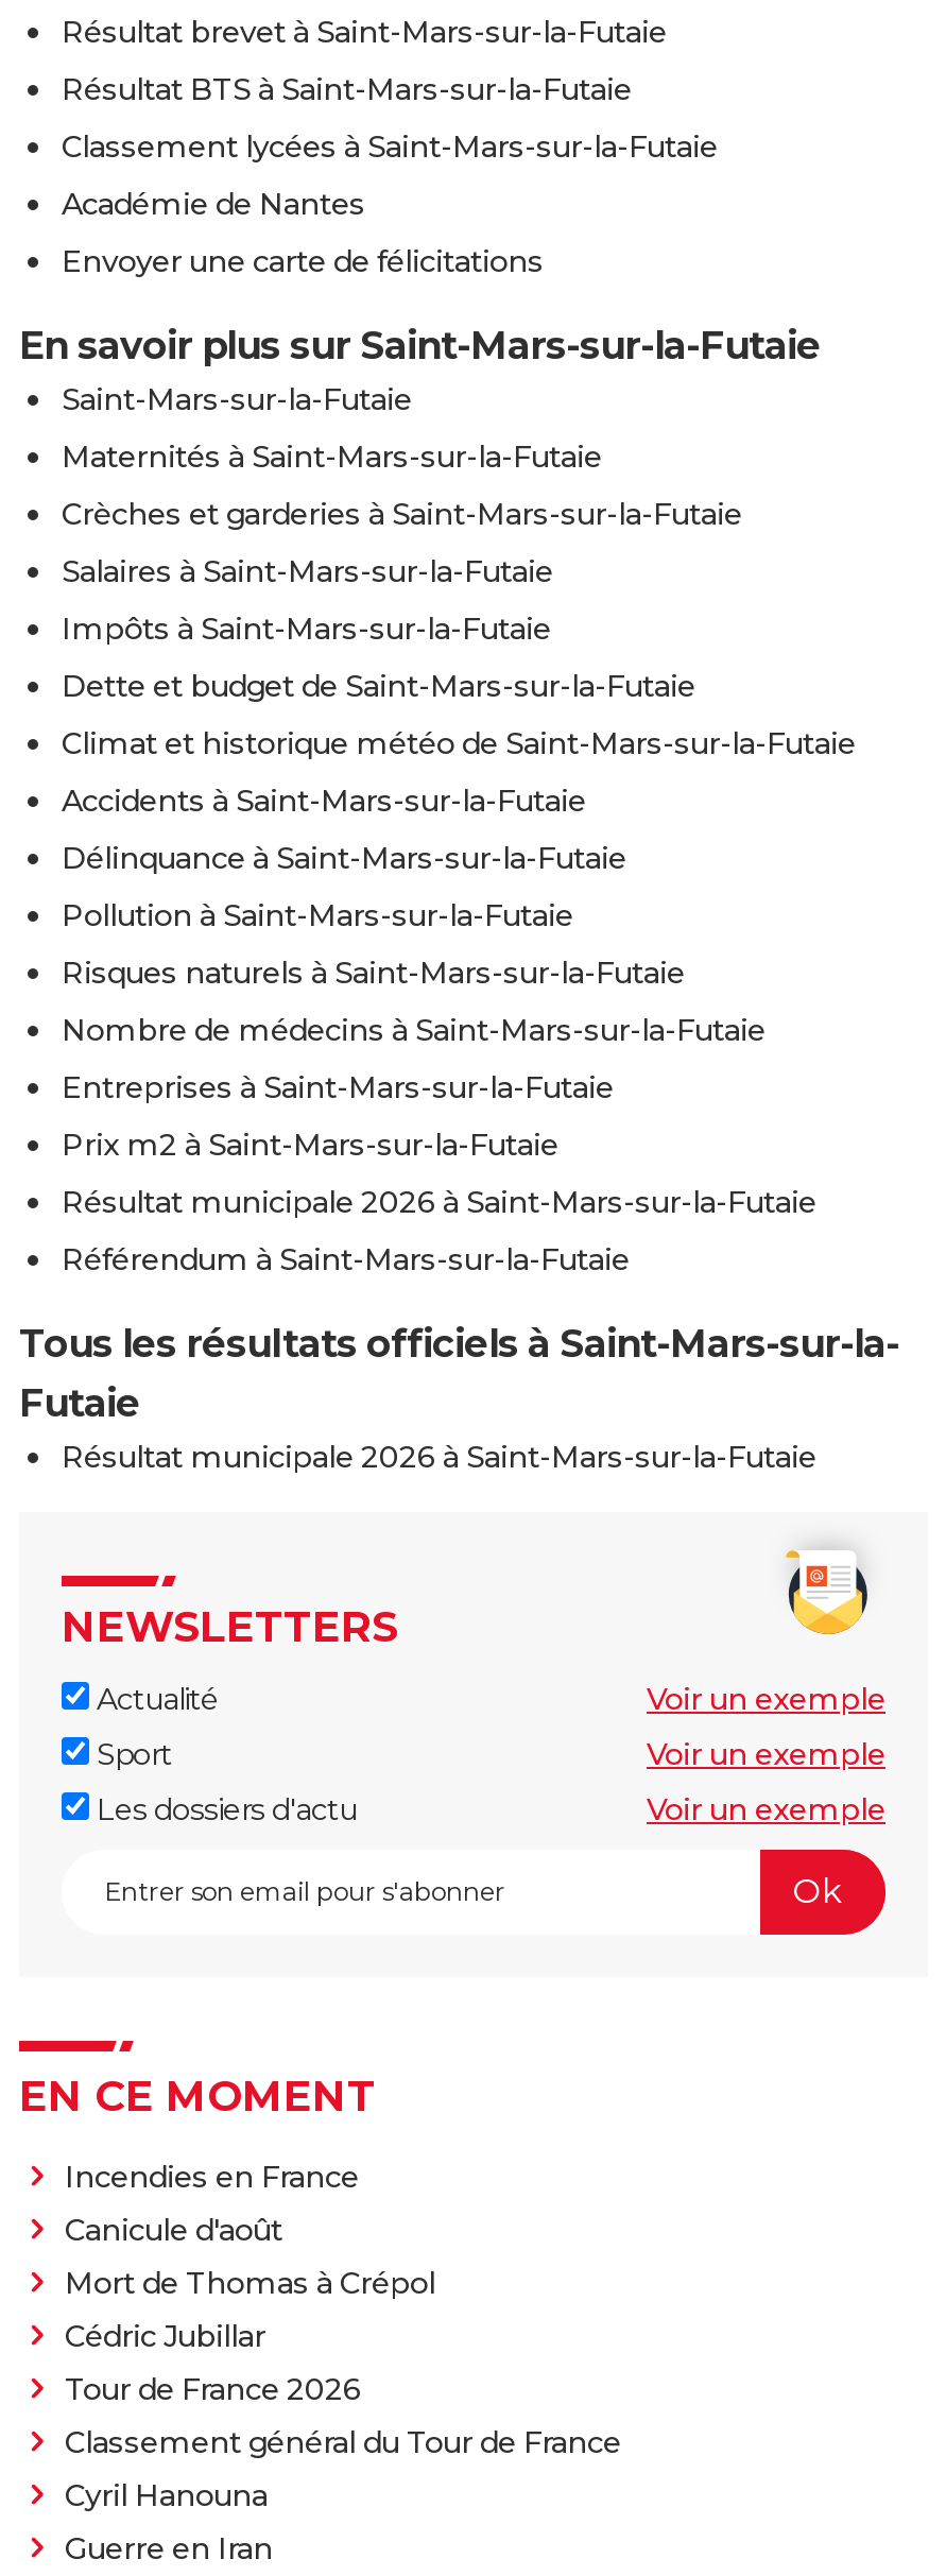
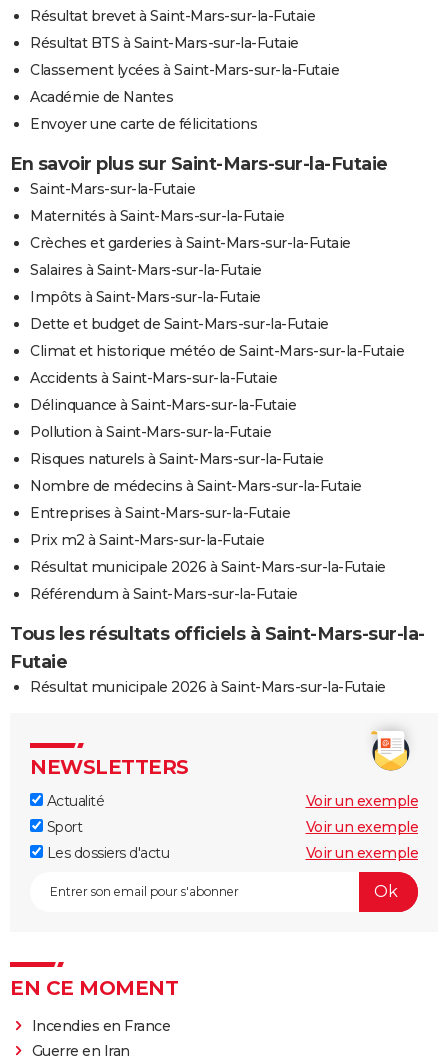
[65,2210,621,2513] Canicule d'août | Mort de Thomas à Crépol | Cédric Jubillar | Tour de France 2026 | Classement général du Tour de France | Cyril Hanouna -> none

